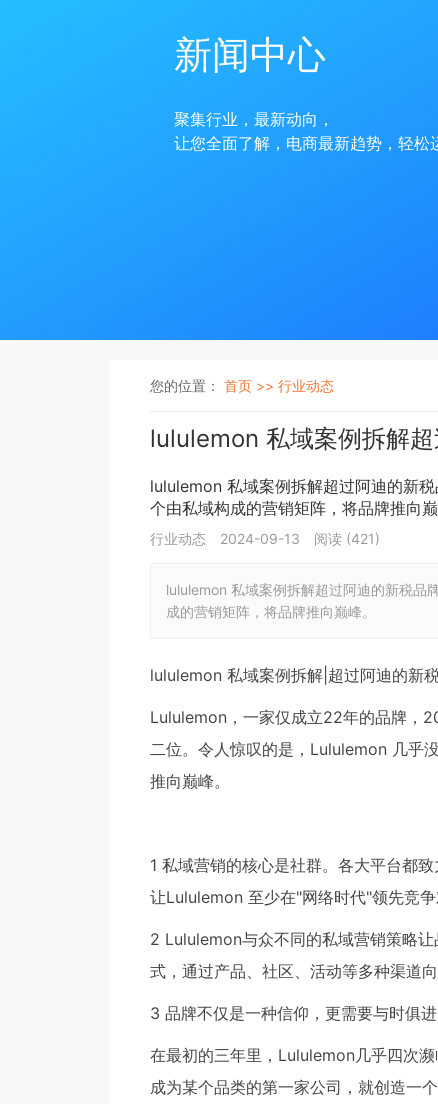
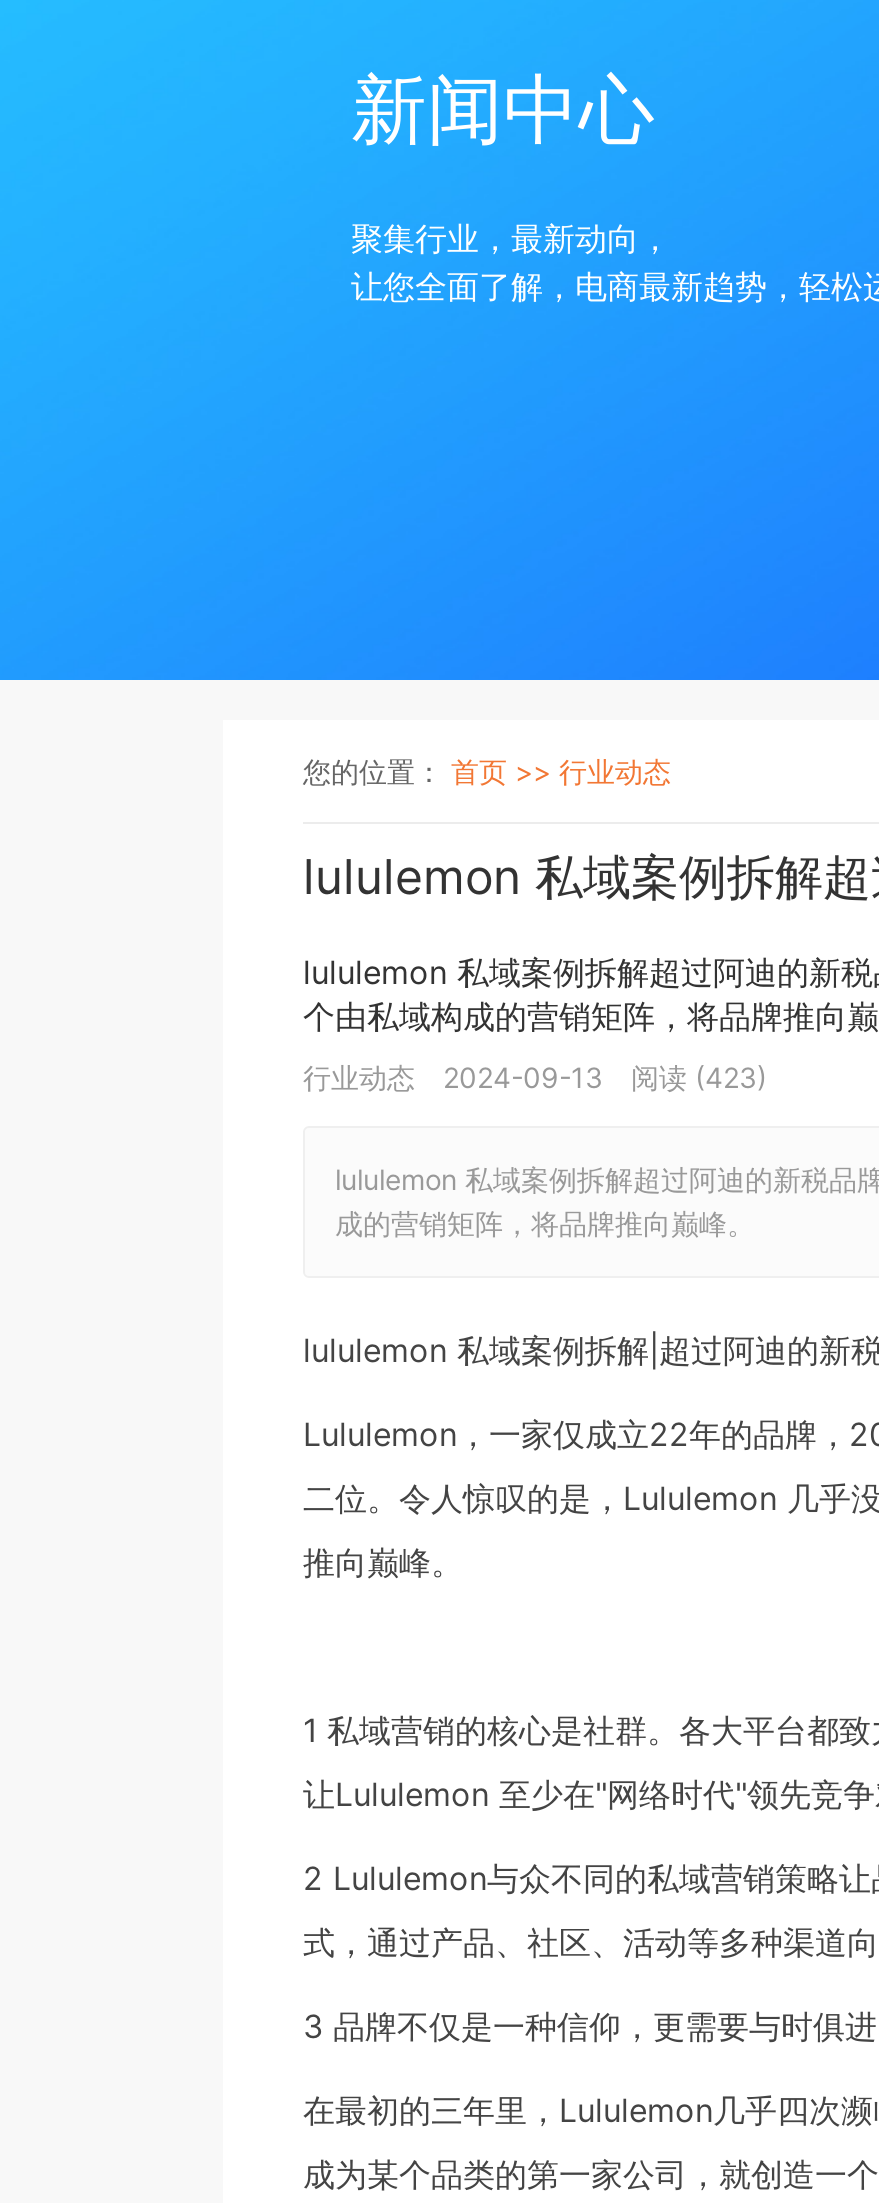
[150,530,380,547] 行业动态 2024-09-13 阅读 (421) -> [303,1060,767,1094] 行业动态 2024-09-13 阅读 (423)

